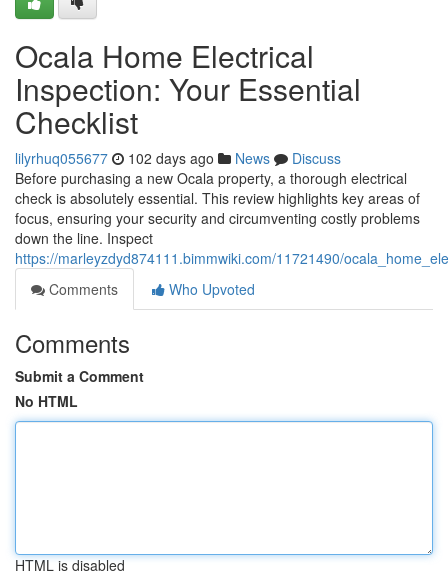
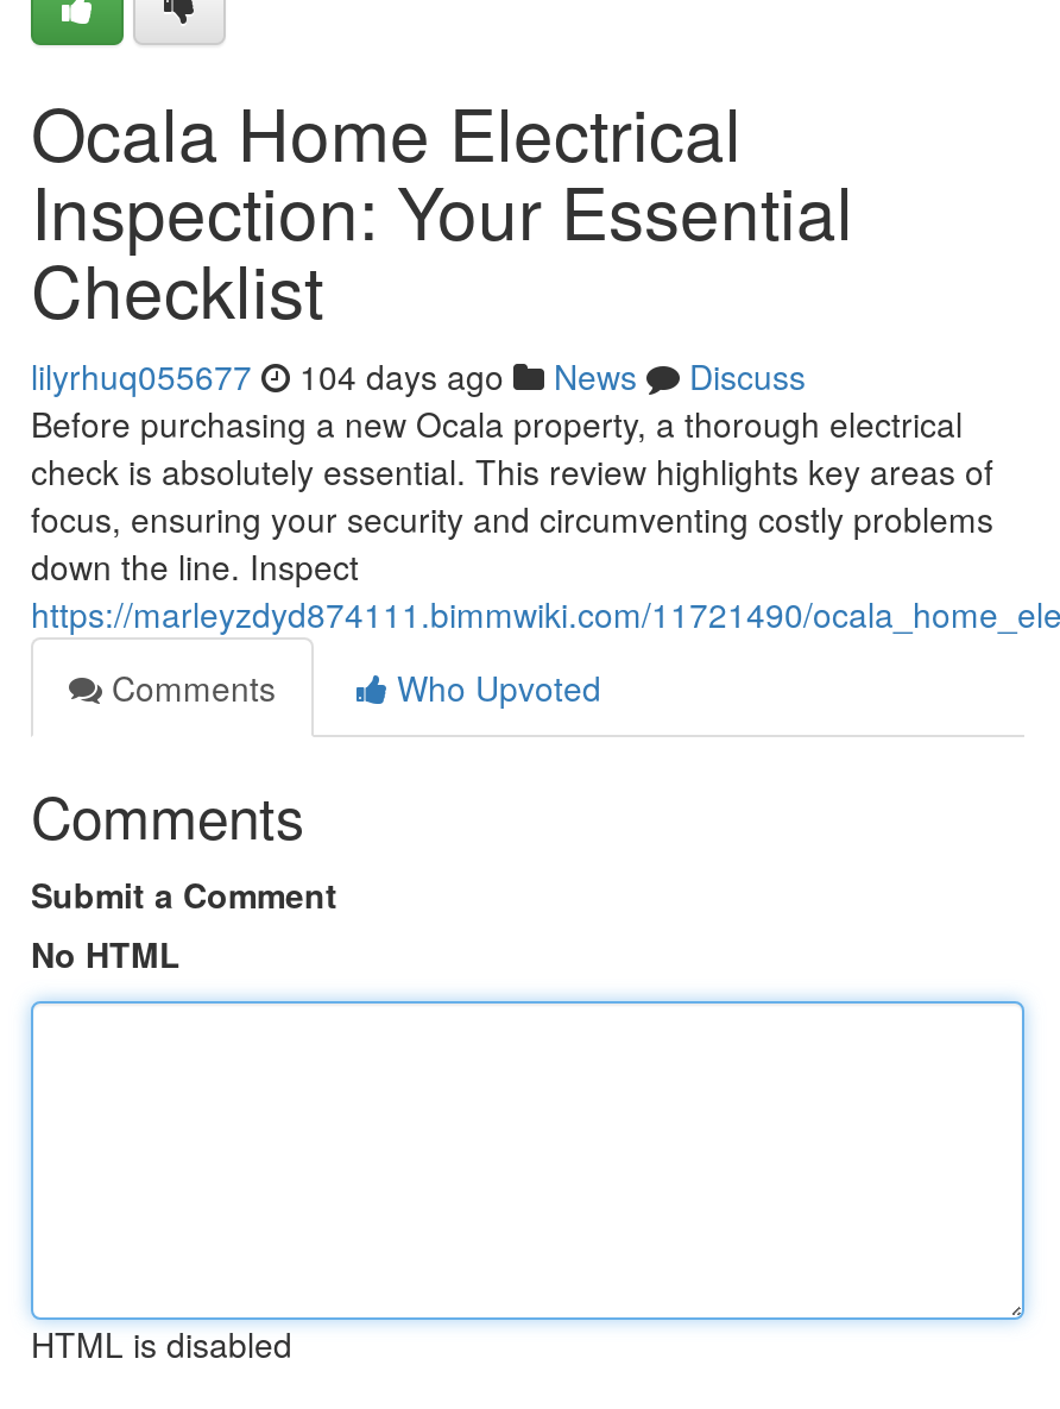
[15,148,341,168] lilyrhuq055677 102 days ago News Discuss -> [31,352,806,400] lilyrhuq055677 104 days ago News Discuss

